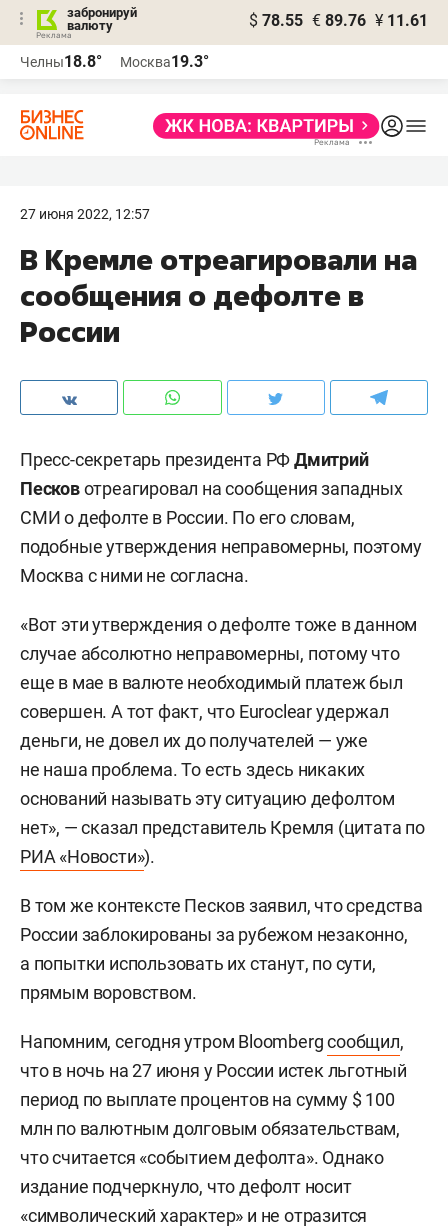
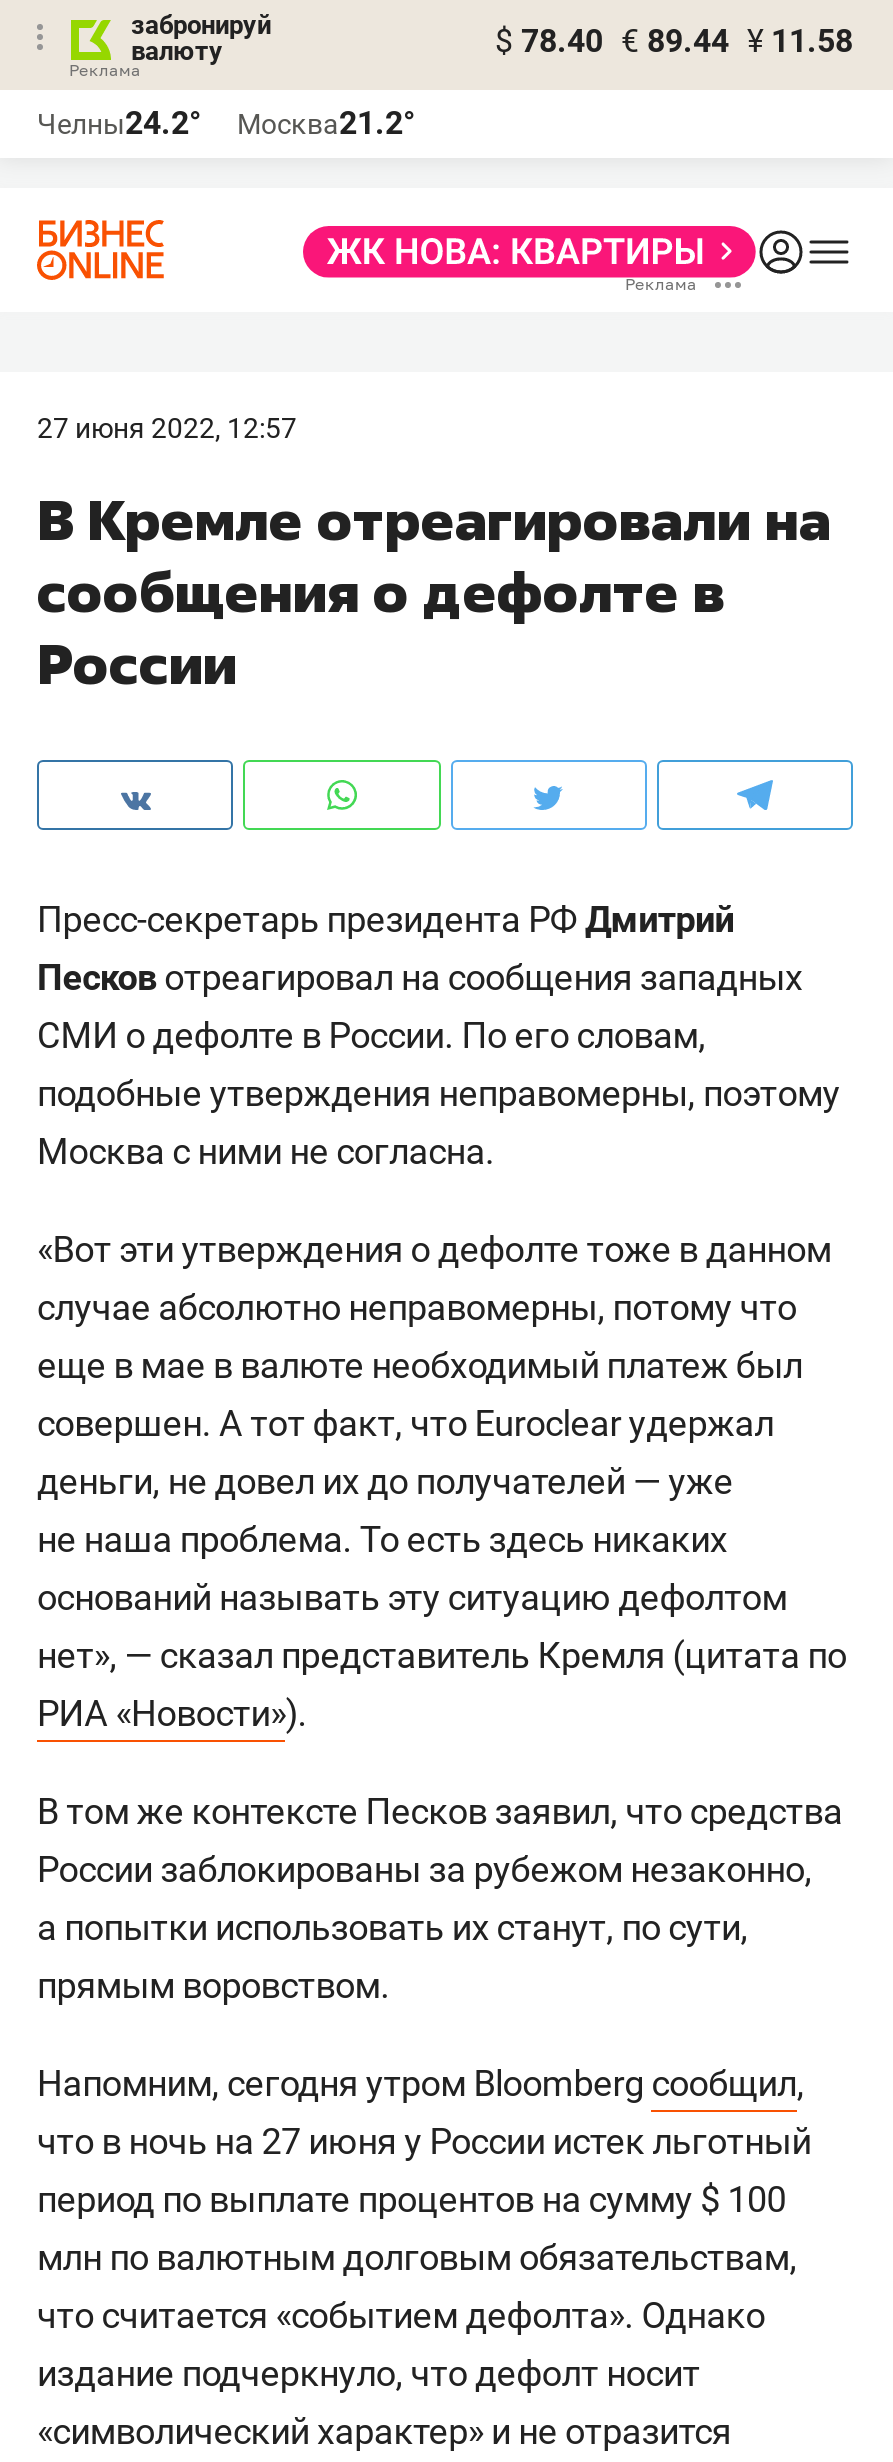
[249,11,428,30] $ 78.55 € 89.76 ¥ 11.61 -> [495,22,853,60] $ 78.40 € 89.44 ¥ 11.58
[20,52,102,71] Челны18.8° -> [37,104,201,142] Челны24.2°
[120,52,209,71] Москва19.3° -> [237,104,415,142] Москва21.2°

